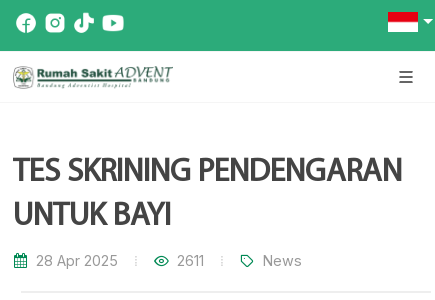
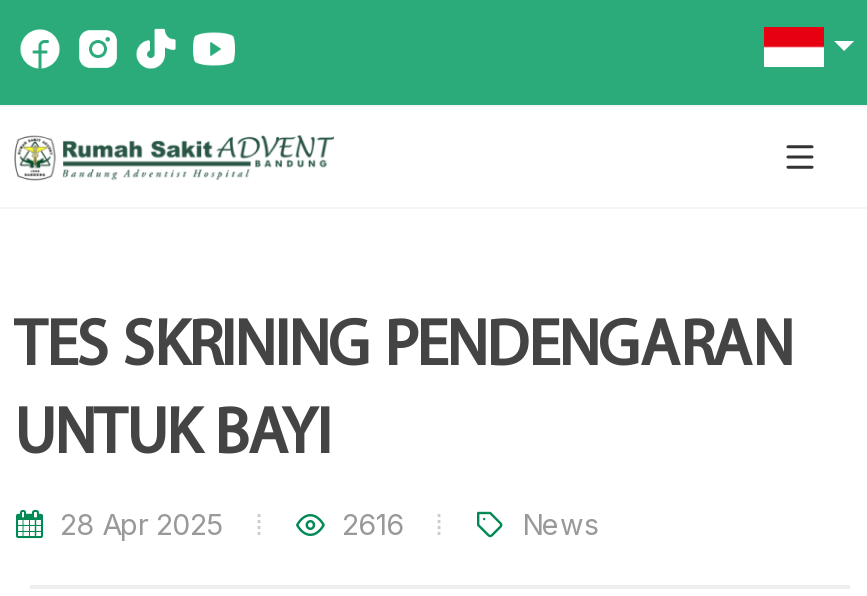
[173,252,204,269] 2611 -> [334,506,404,540] 2616

